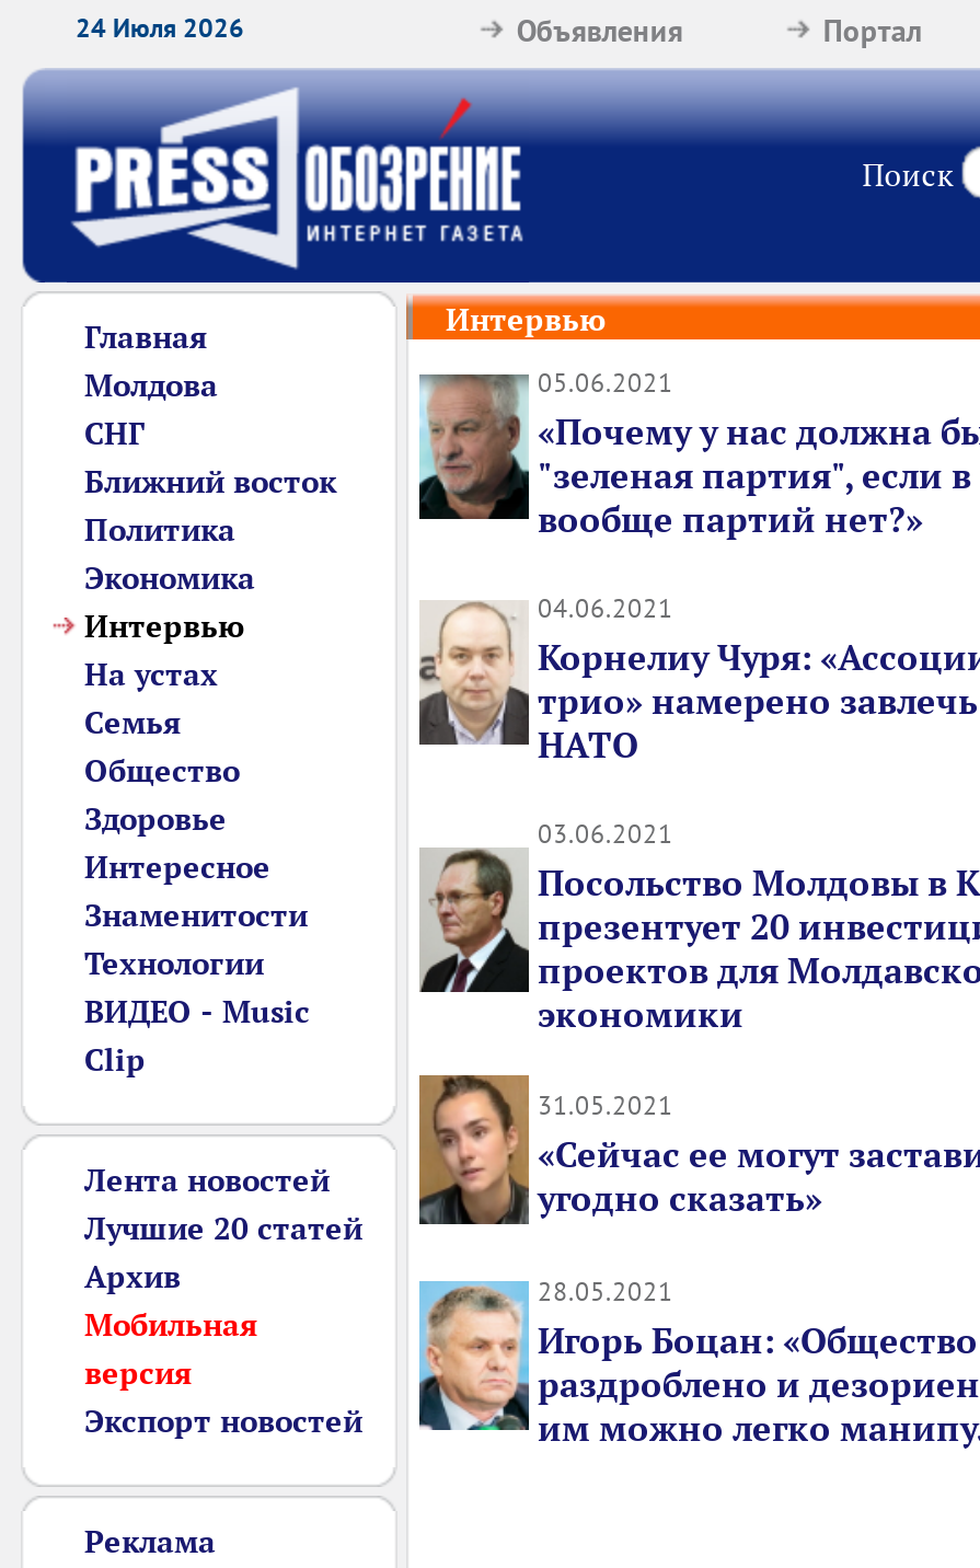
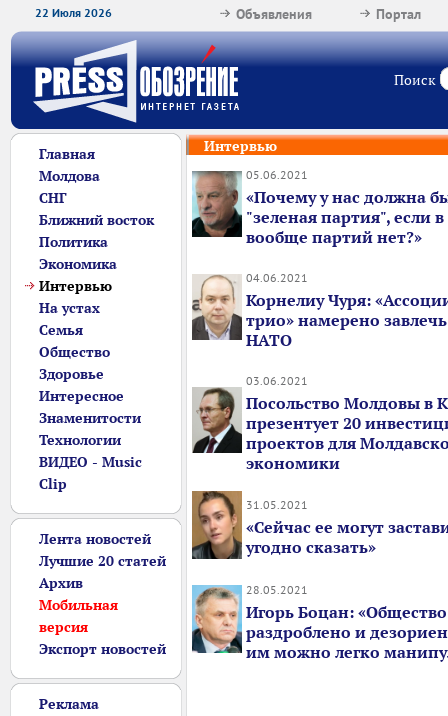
[76,11,244,44] 24 Июля 2026 -> [35,5,112,20] 22 Июля 2026

